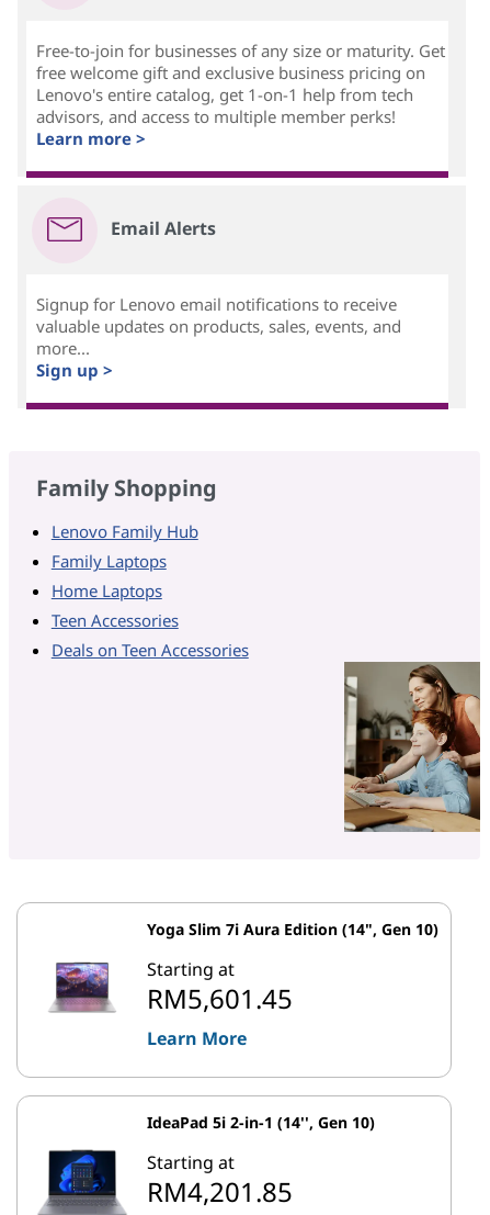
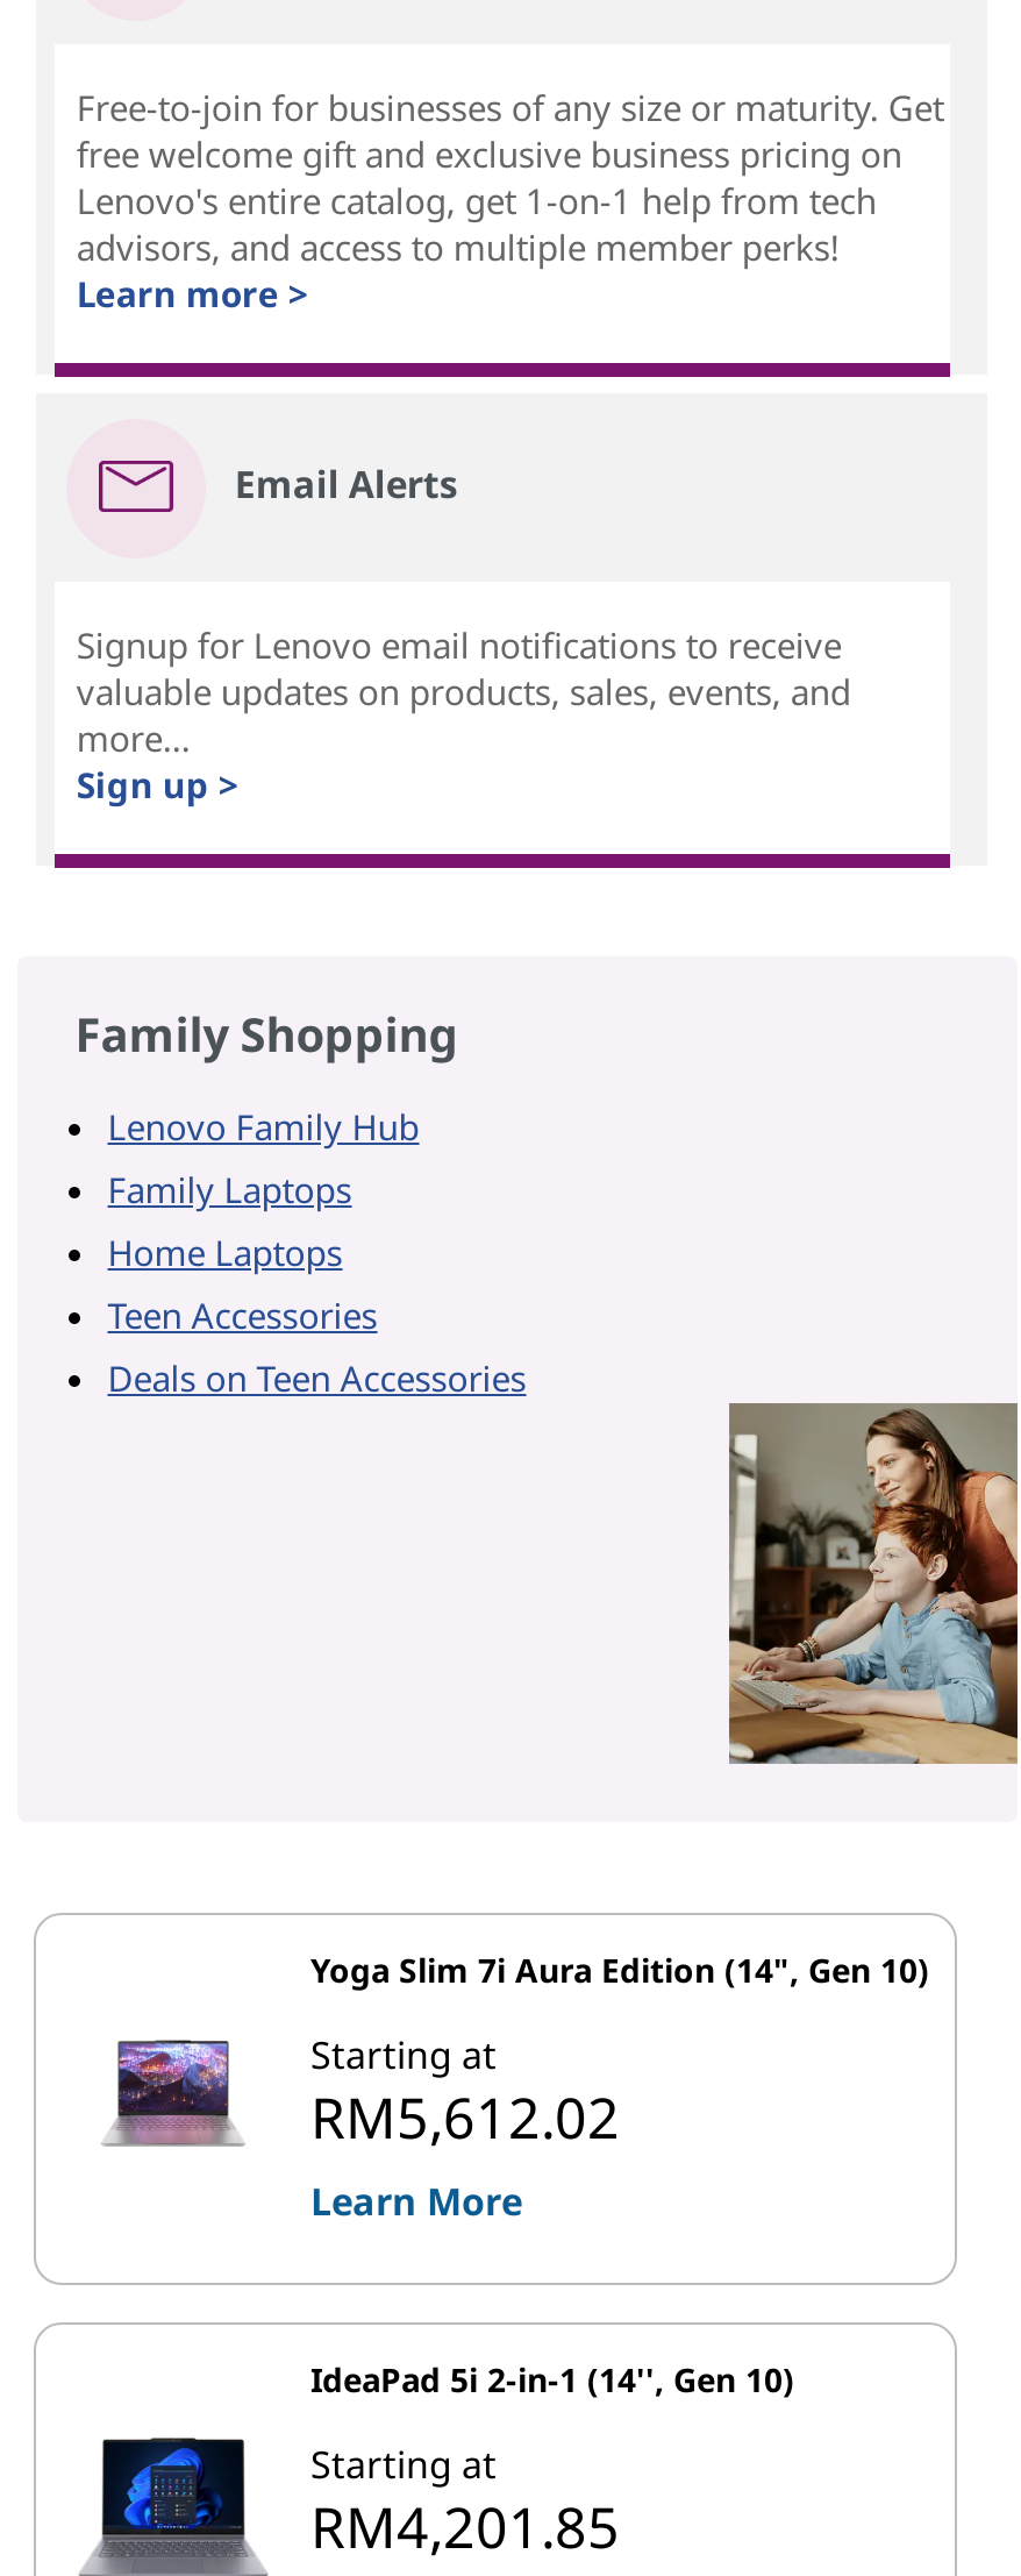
[147,980,293,1017] RM5,601.45 -> [310,2078,620,2155] RM5,612.02

